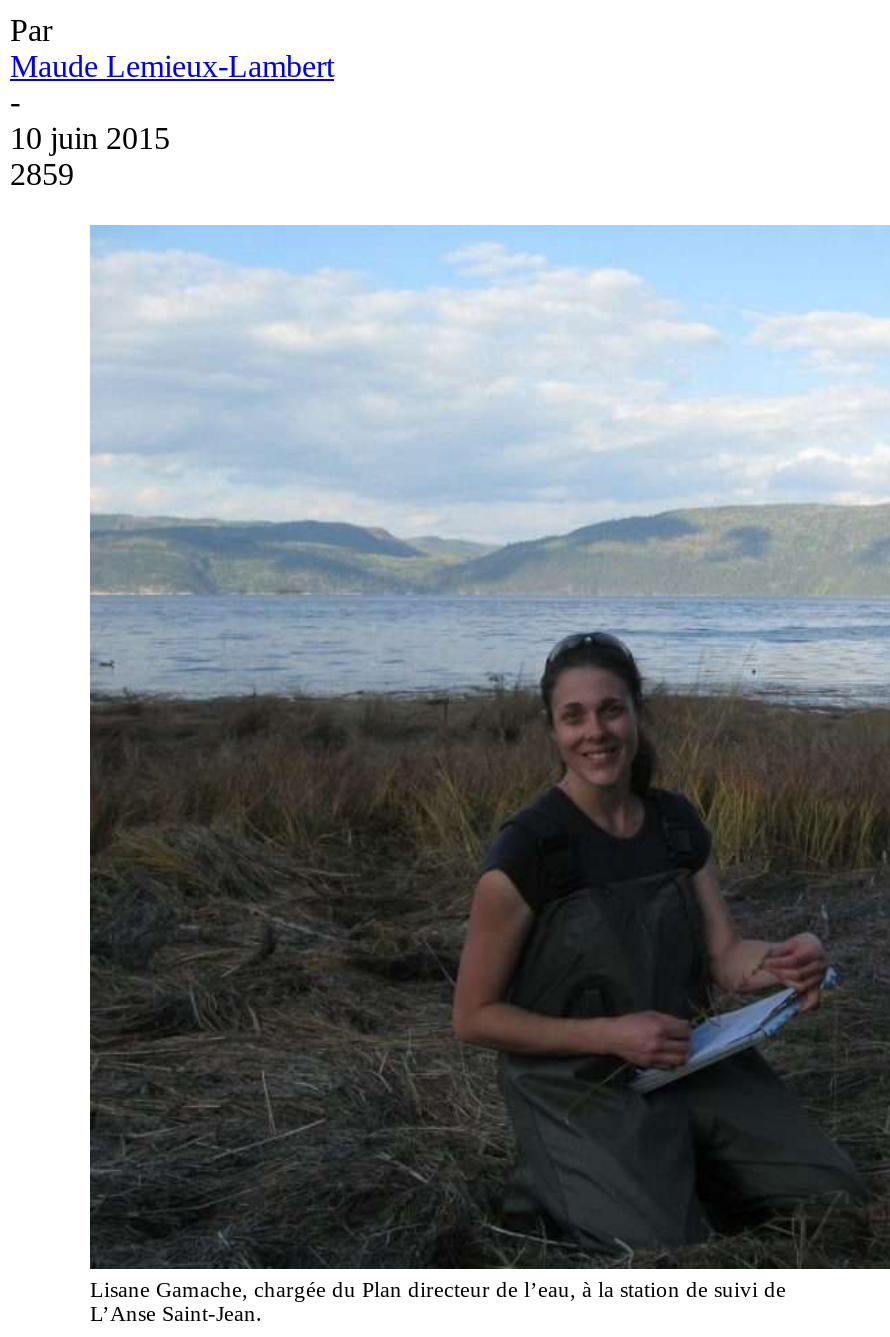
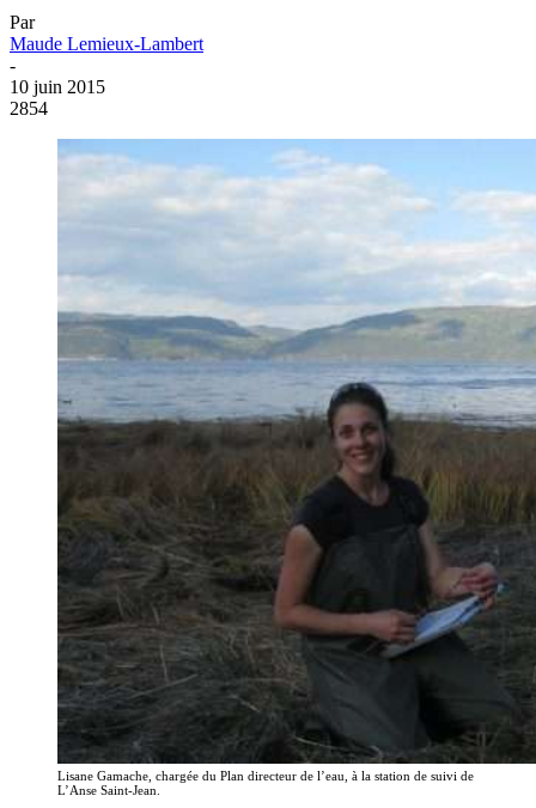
[10,157,74,191] 2859 -> [10,98,48,118] 2854

